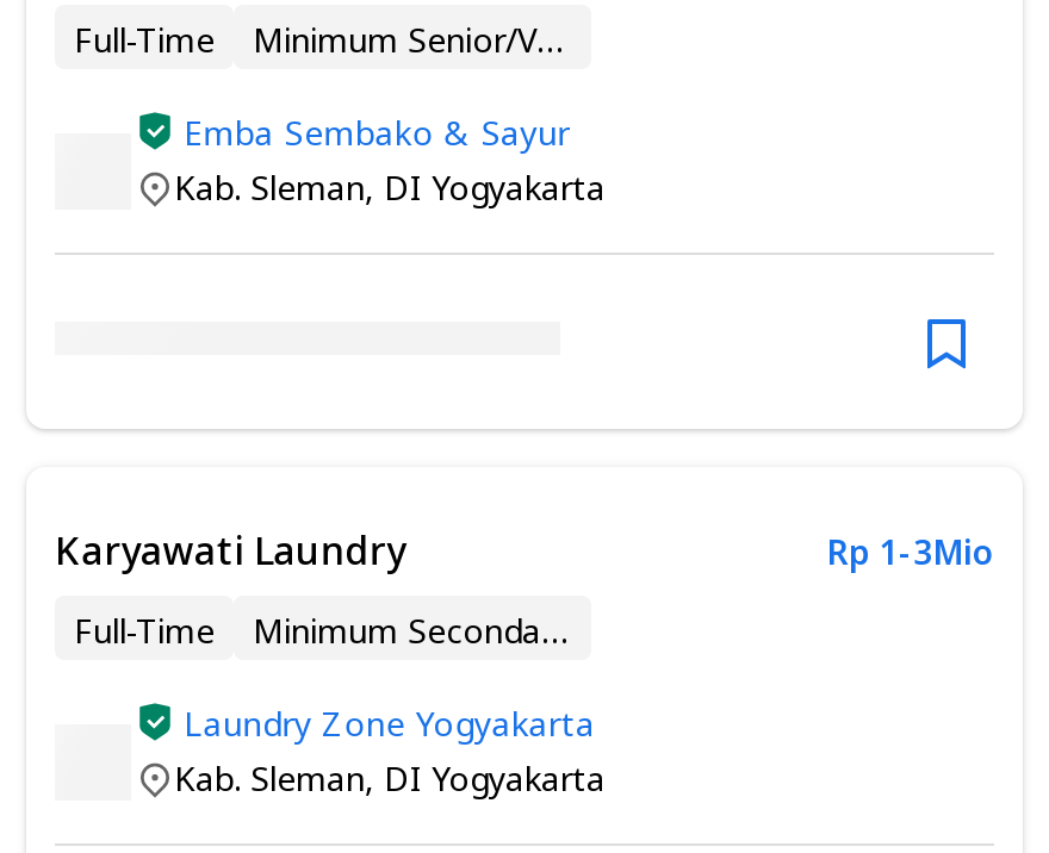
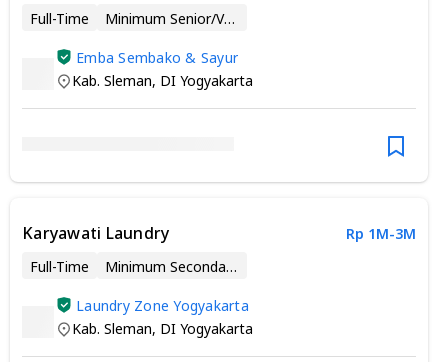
[827,528,994,574] Rp 1-3Mio -> [346,224,416,243] Rp 1M-3M

